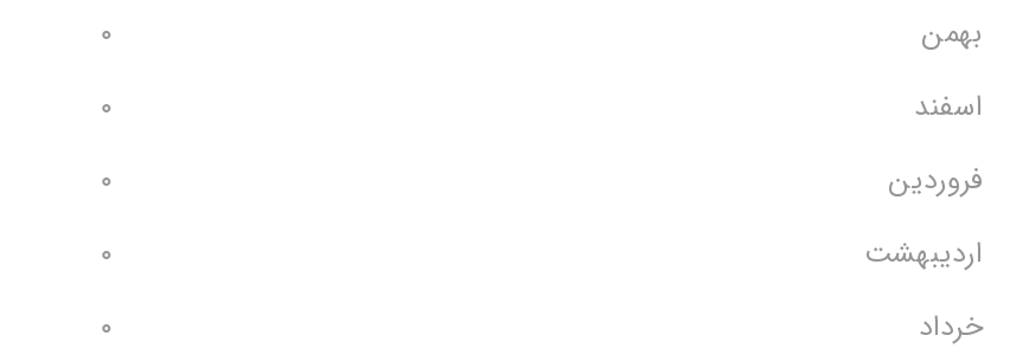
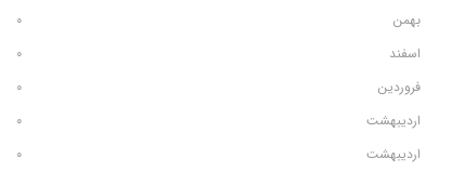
[919,304,983,349] خرداد -> [366,144,421,164] اردیبهشت

